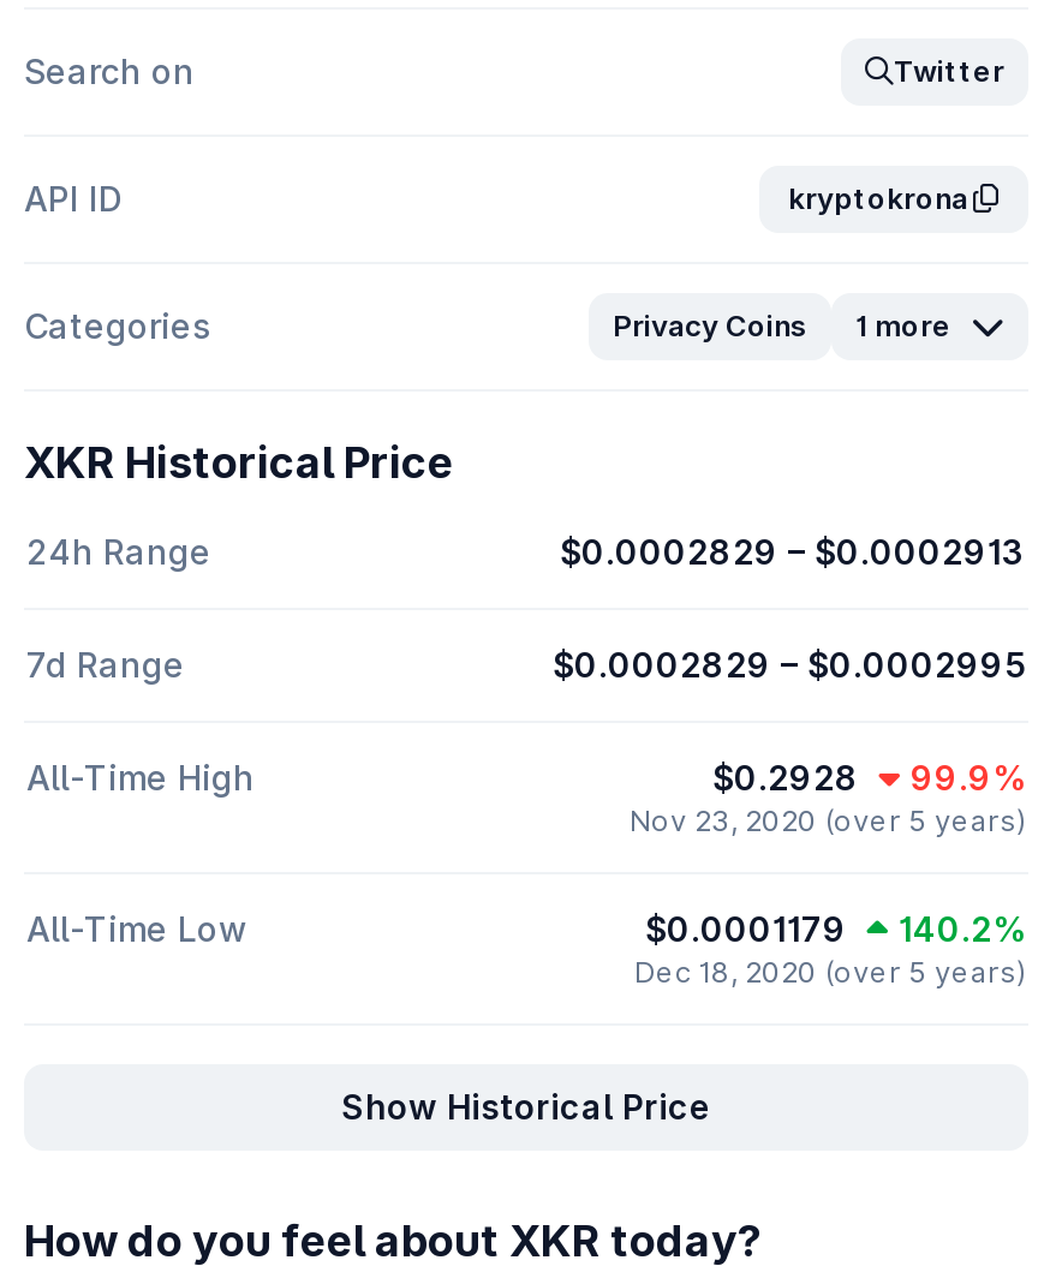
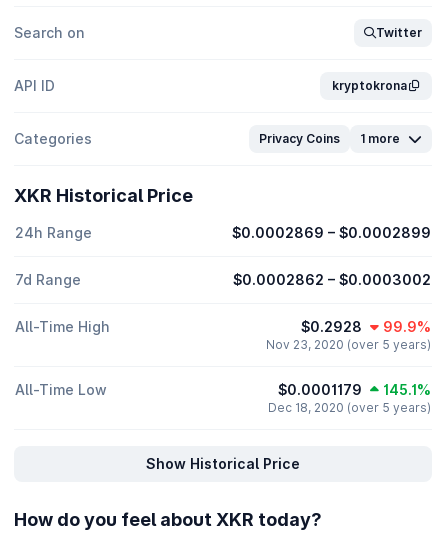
[560,531,1026,572] $0.0002829 – $0.0002913 -> [232,224,431,241] $0.0002869 – $0.0002899
[553,644,1026,685] $0.0002829 – $0.0002995 -> [233,271,431,288] $0.0002862 – $0.0003002
[645,908,1026,949] $0.0001179 140.2% -> [277,381,431,398] $0.0001179 145.1%

